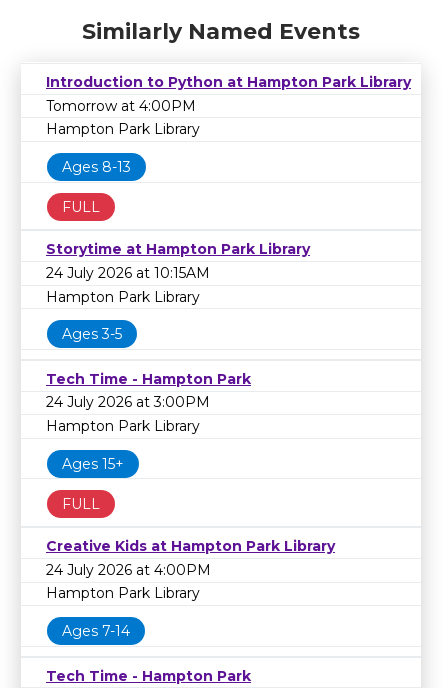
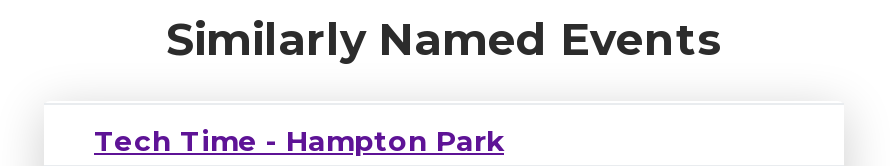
[46,73,411,640] Introduction to Python at Hampton Park Library | Tomorrow at 4:00PM | Hampton Park Library | Ages 8-13 | FULL | Storytime at Hampton Park Library | 24 July 2026 at 10:15AM | Hampton Park Library | Ages 3-5 | Tech Time - Hampton Park | 24 July 2026 at 3:00PM | Hampton Park Library | Ages 15+ | FULL | Creative Kids at Hampton Park Library | 24 July 2026 at 4:00PM | Hampton Park Library | Ages 7-14 -> none

